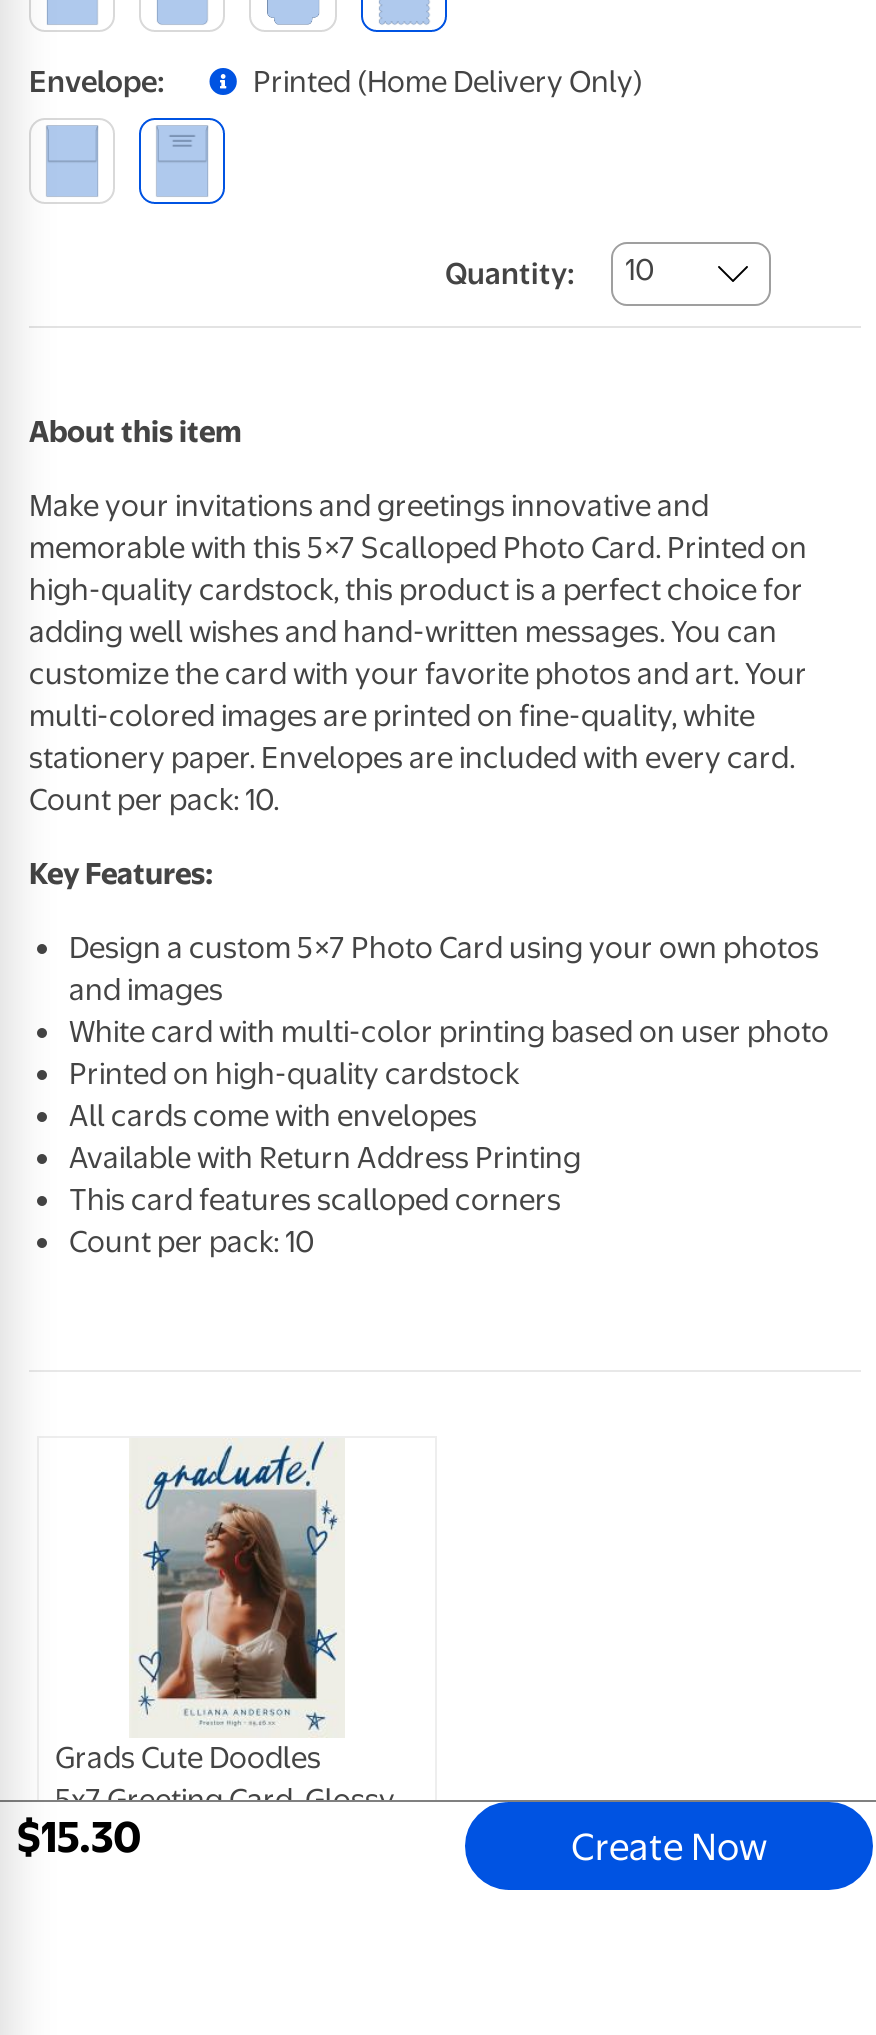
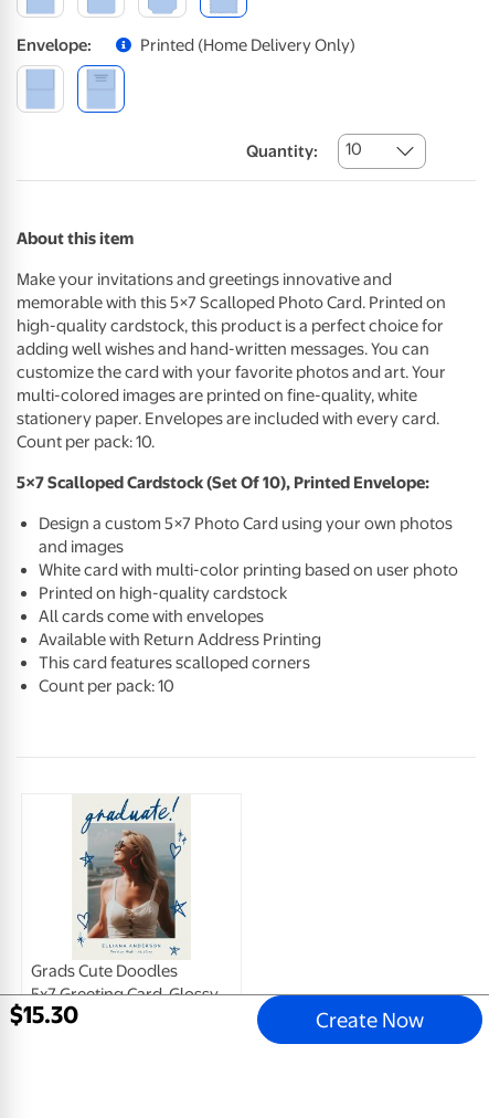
[29,856,213,892] Key Features: -> [17,473,429,493] 5×7 Scalloped Cardstock (Set Of 10), Printed Envelope:

